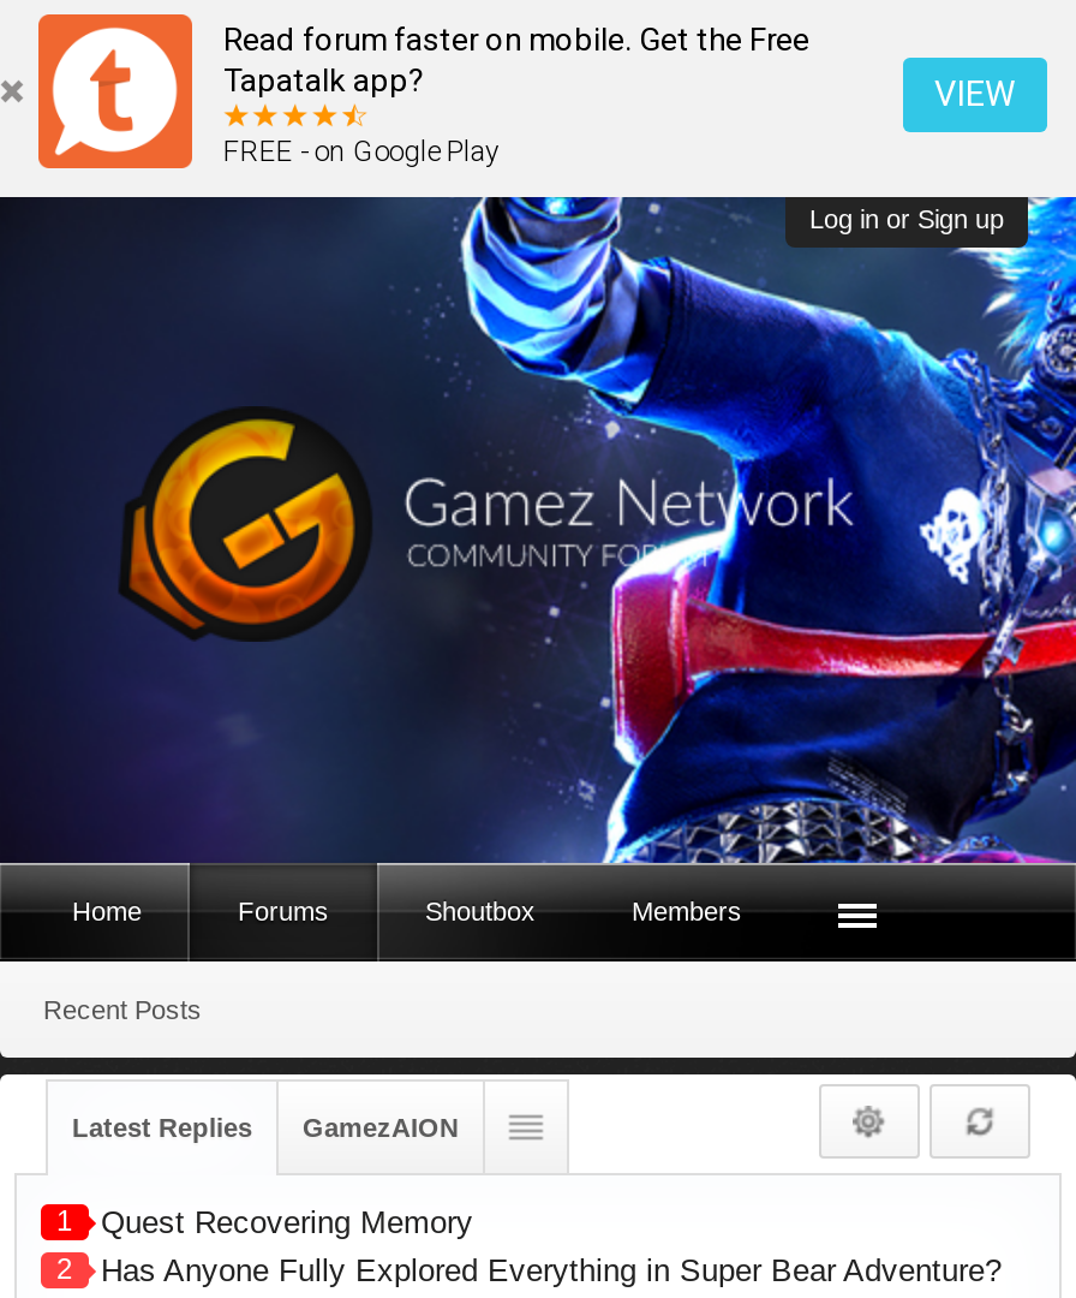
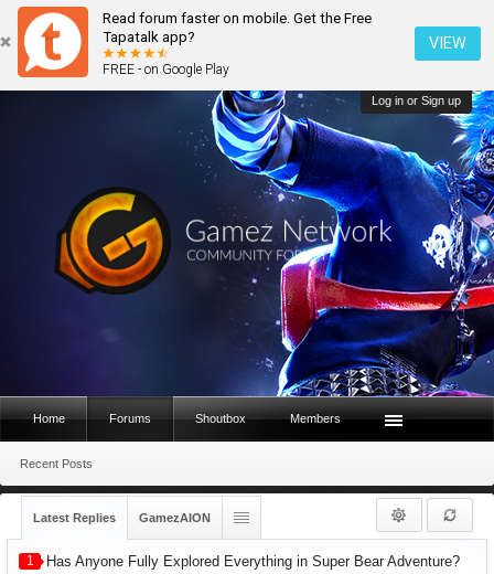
[56,1205,473,1287] Quest Recovering Memory | 2 -> none

